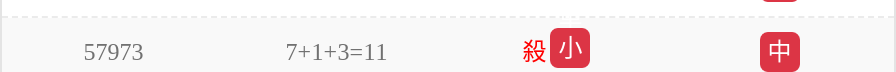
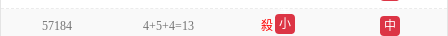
[84,38,144,66] 57973 -> [42,19,72,33] 57184
[286,38,388,66] 7+1+3=11 -> [143,19,194,33] 4+5+4=13

